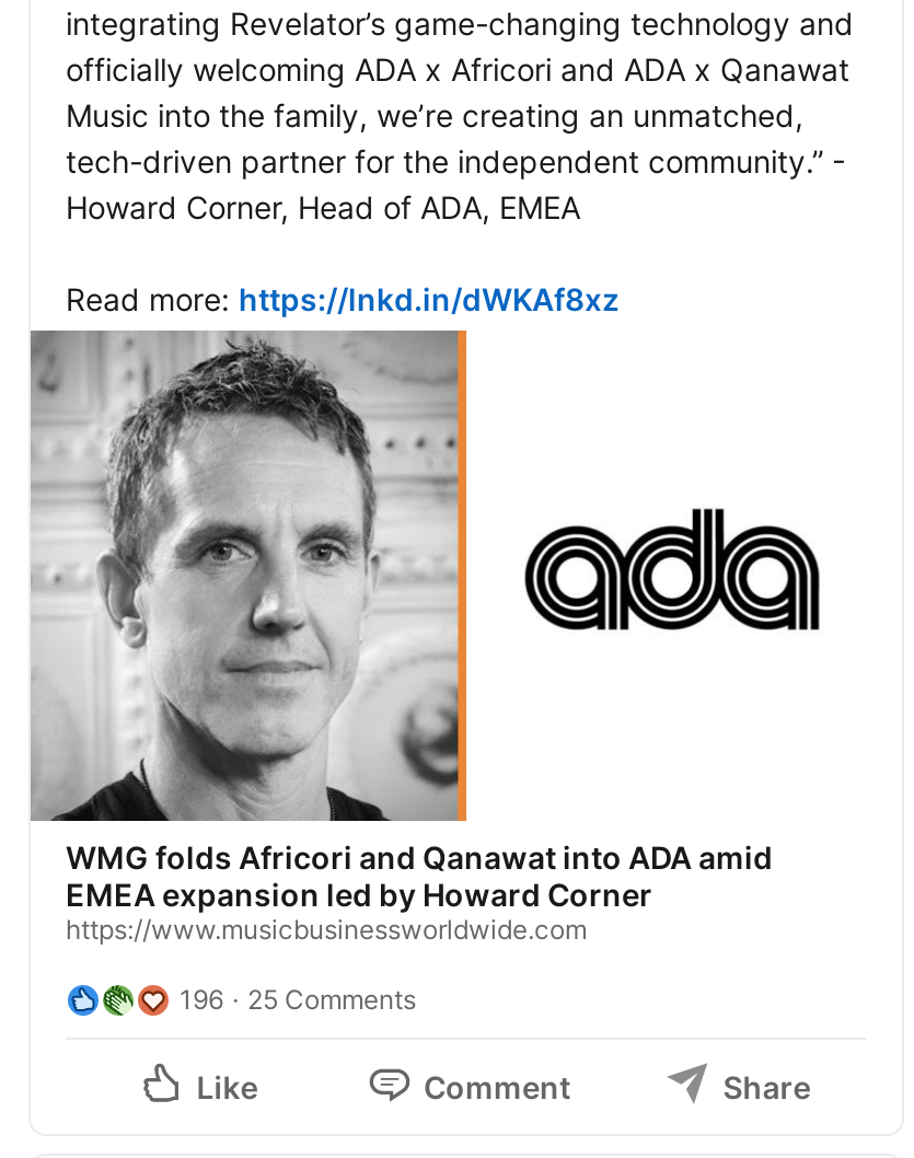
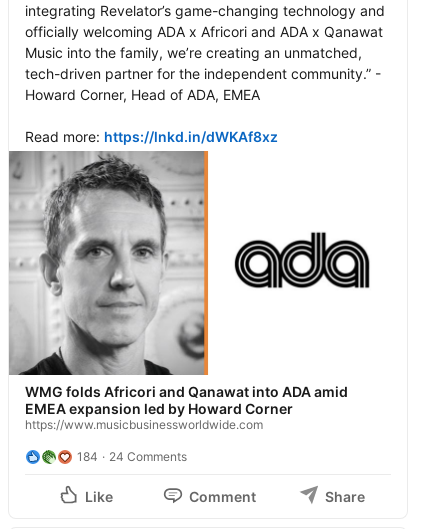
[180,983,223,1016] 196 -> [77,449,98,464] 184
[247,983,416,1016] 25 Comments -> [109,449,187,464] 24 Comments

